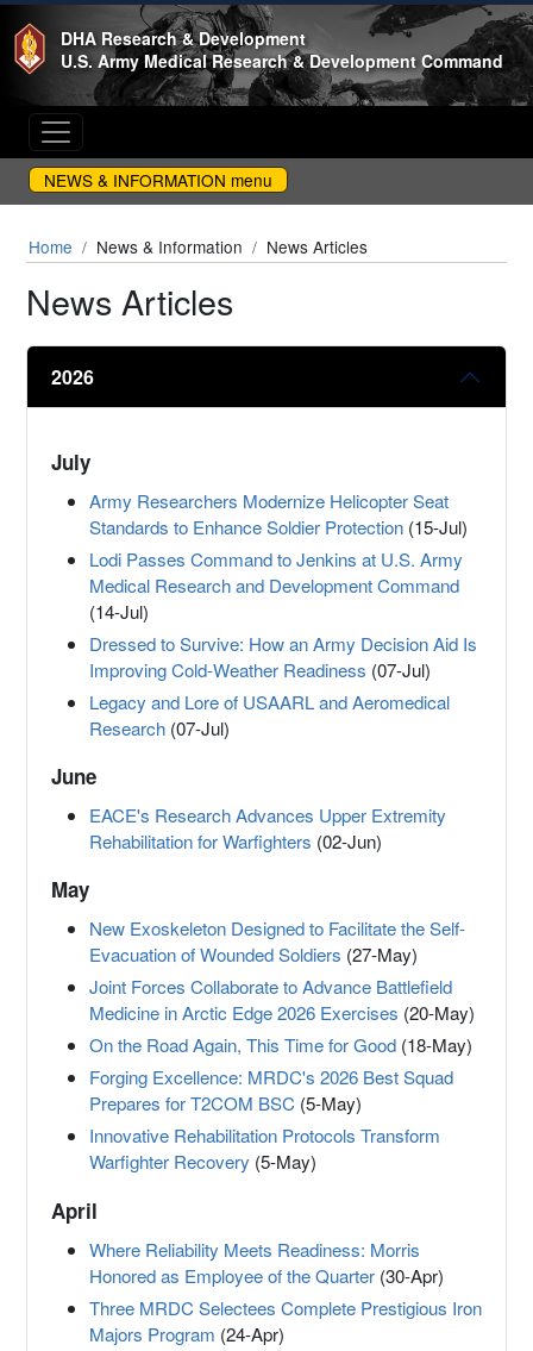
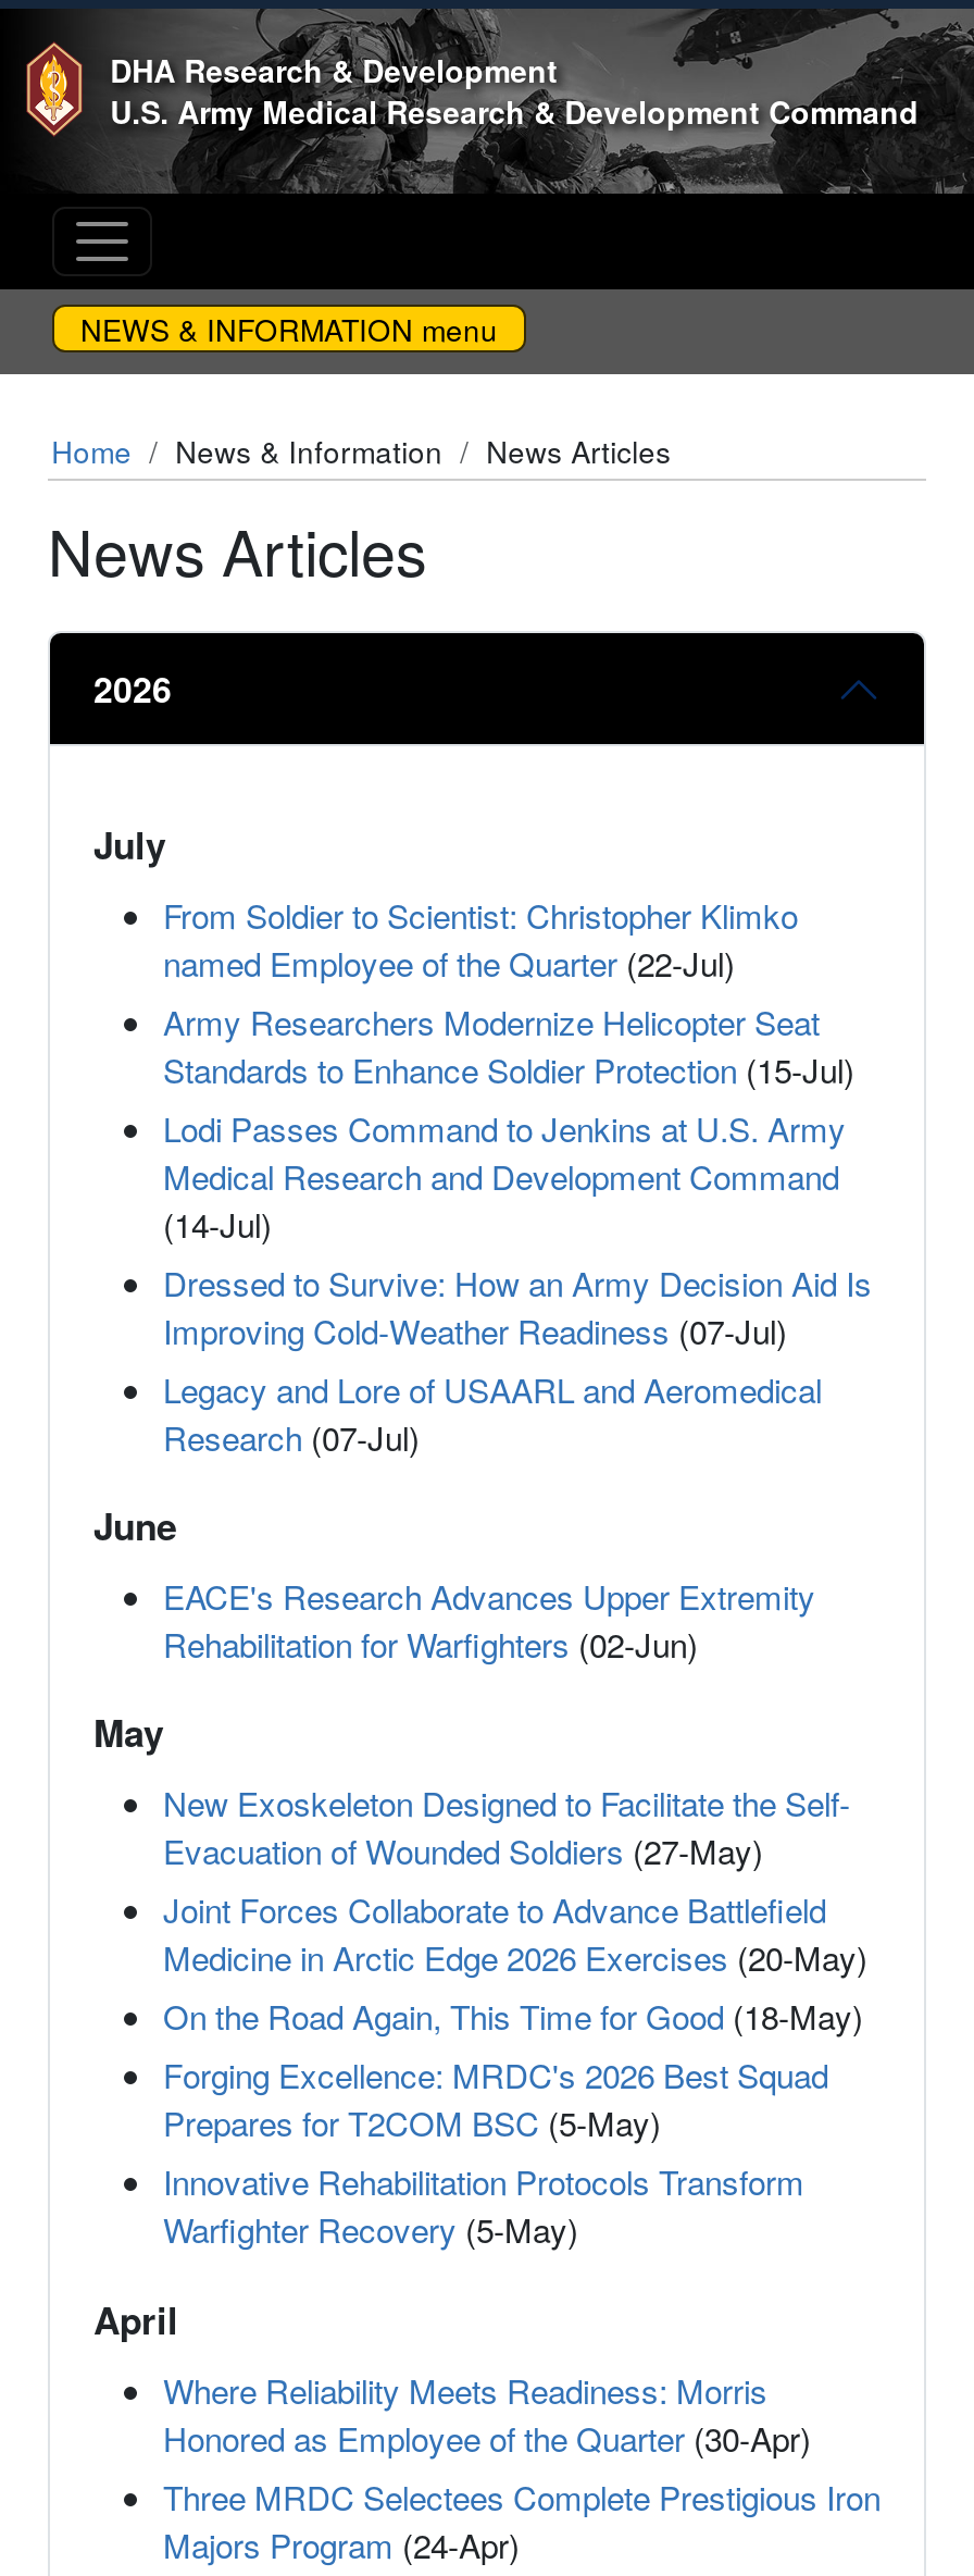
none -> [163,892,798,986] From Soldier to Scientist: Christopher Klimko | named Employee of the Quarter (22-Jul)

